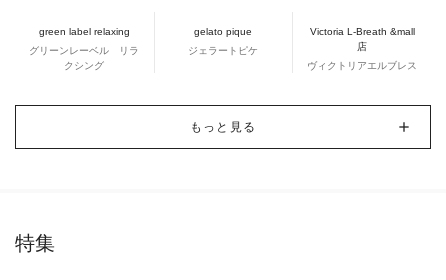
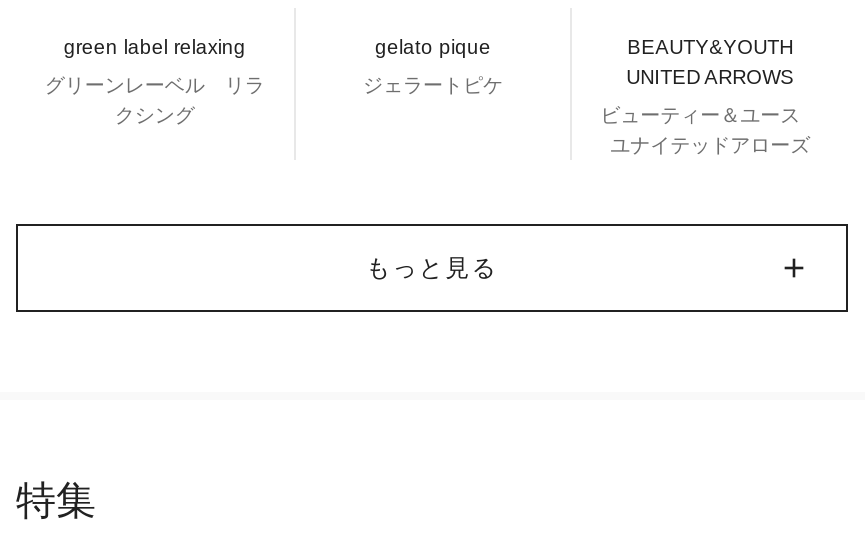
[310,26,415,52] Victoria L-Breath &mall | 店 -> [626,36,794,88] BEAUTY&YOUTH | UNITED ARROWS
[307,60,417,71] ヴィクトリアエルブレス -> [600,104,820,156] ビューティー＆ユース | ユナイテッドアローズ

